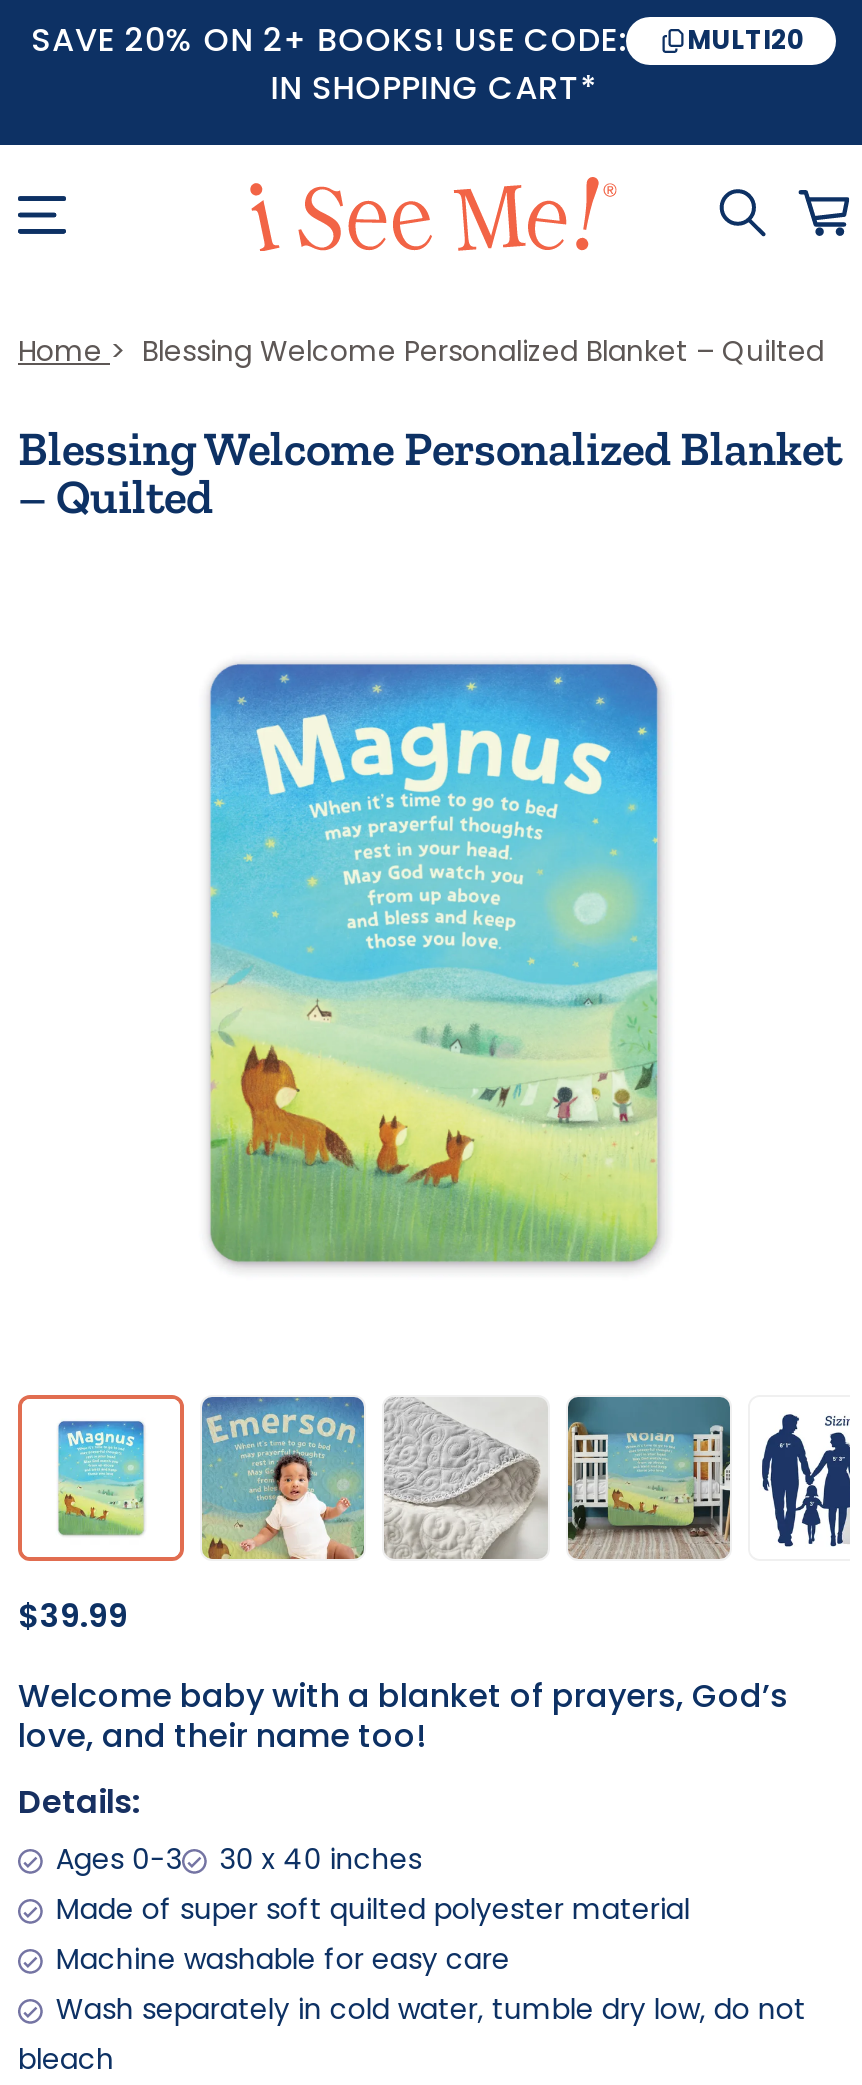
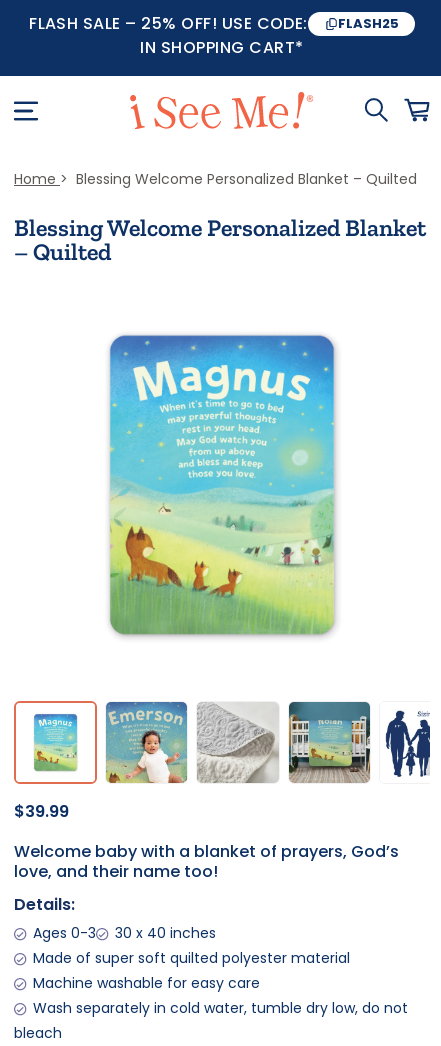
[31,17,805,63] SAVE 20% ON 2+ BOOKS! USE CODE: | MULTI20 -> [29,12,399,35] FLASH SALE – 25% OFF! USE CODE: | FLASH25

